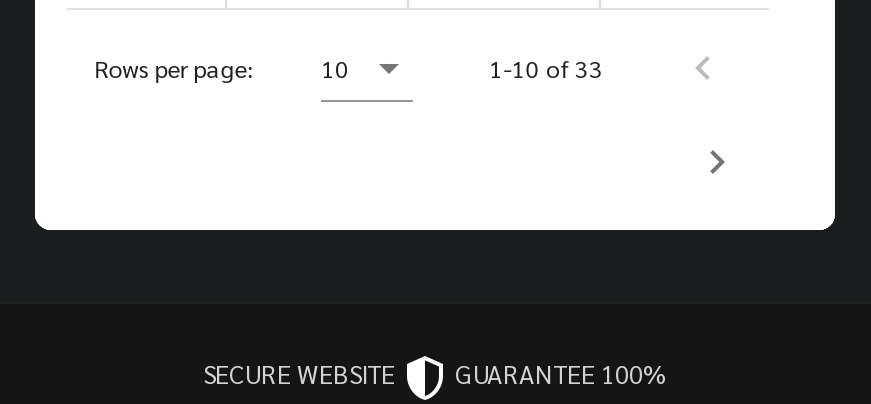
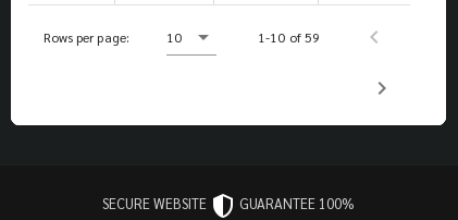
[489,52,603,84] 1-10 of 33 -> [258,28,320,46] 1-10 of 59

